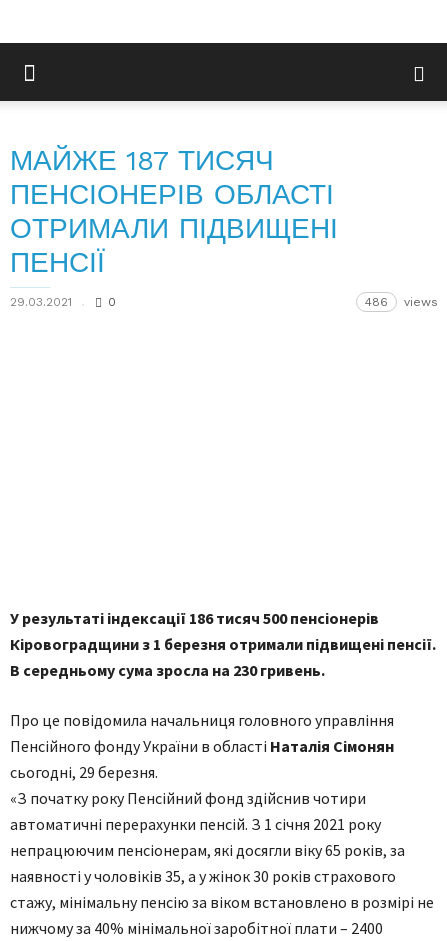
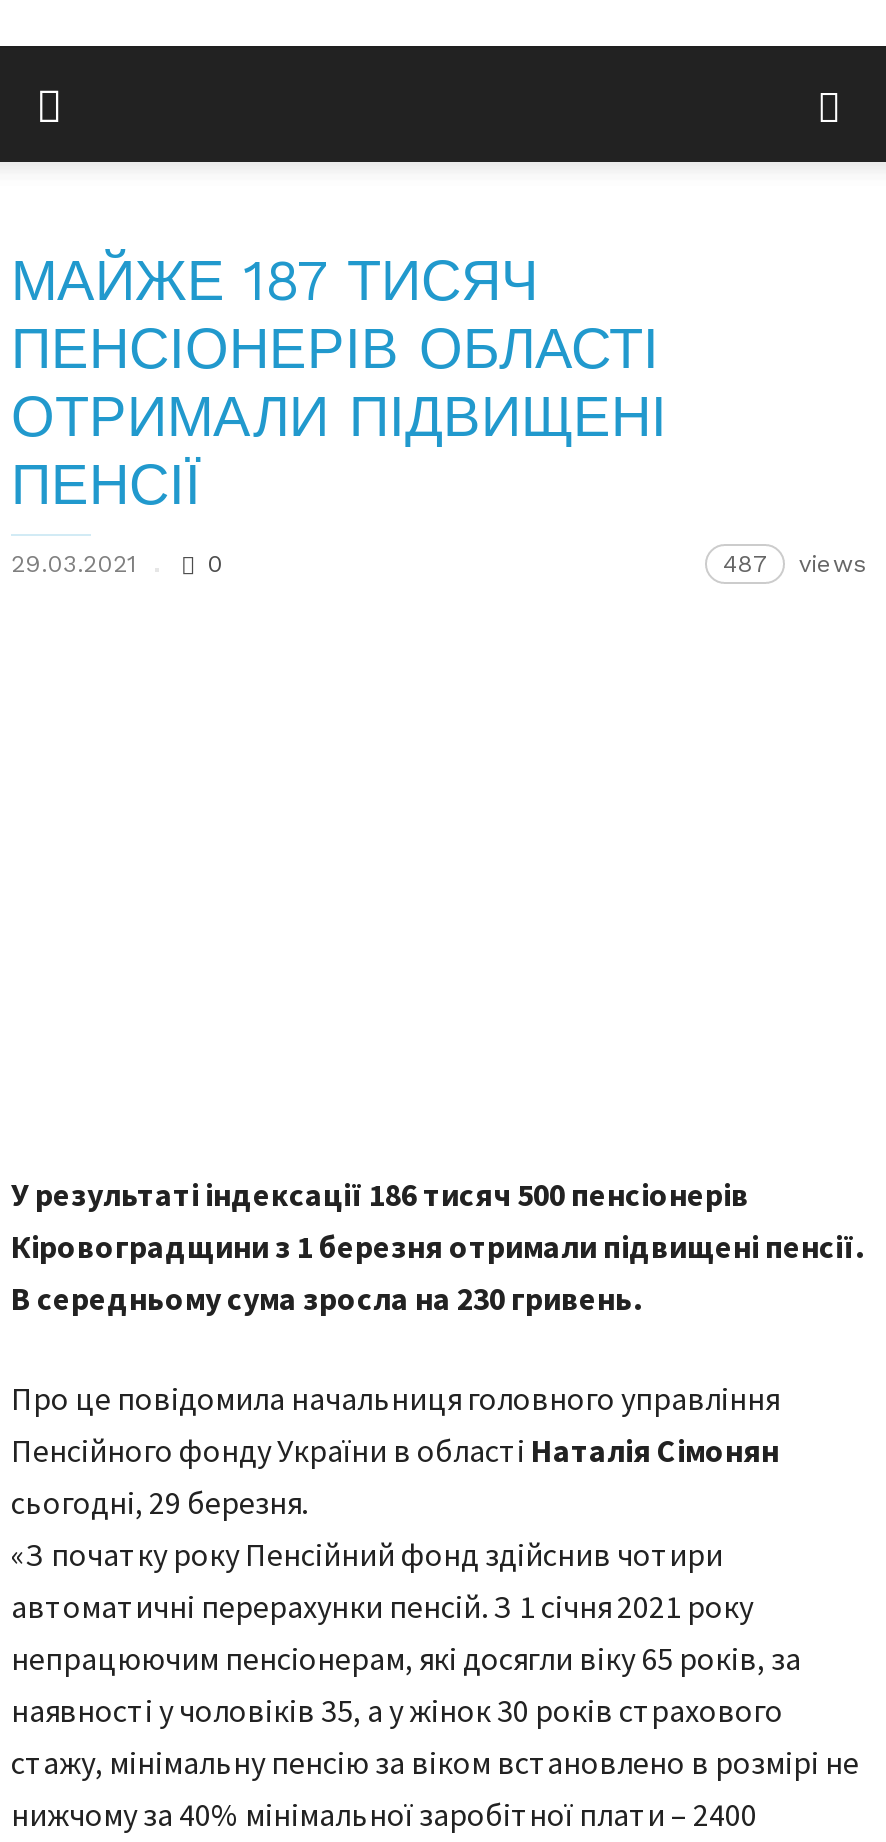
[365,295,438,309] 486 views -> [723,550,867,578] 487 views

